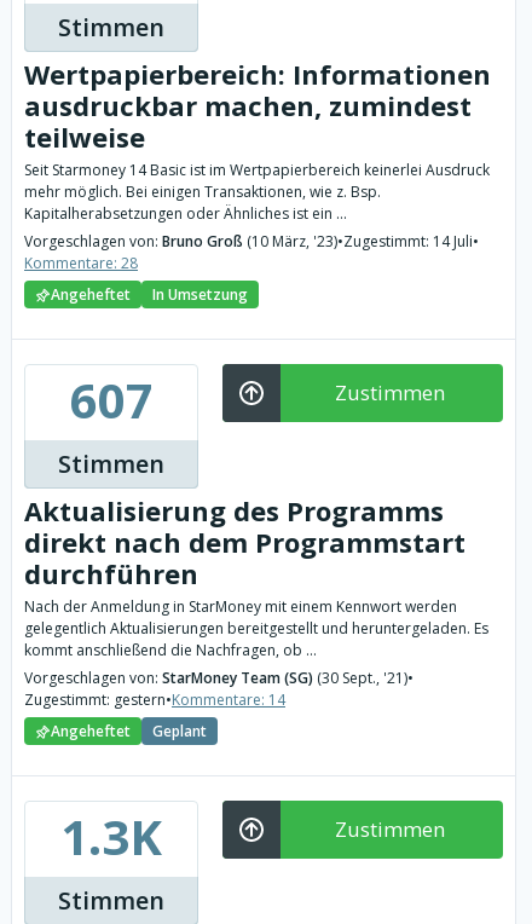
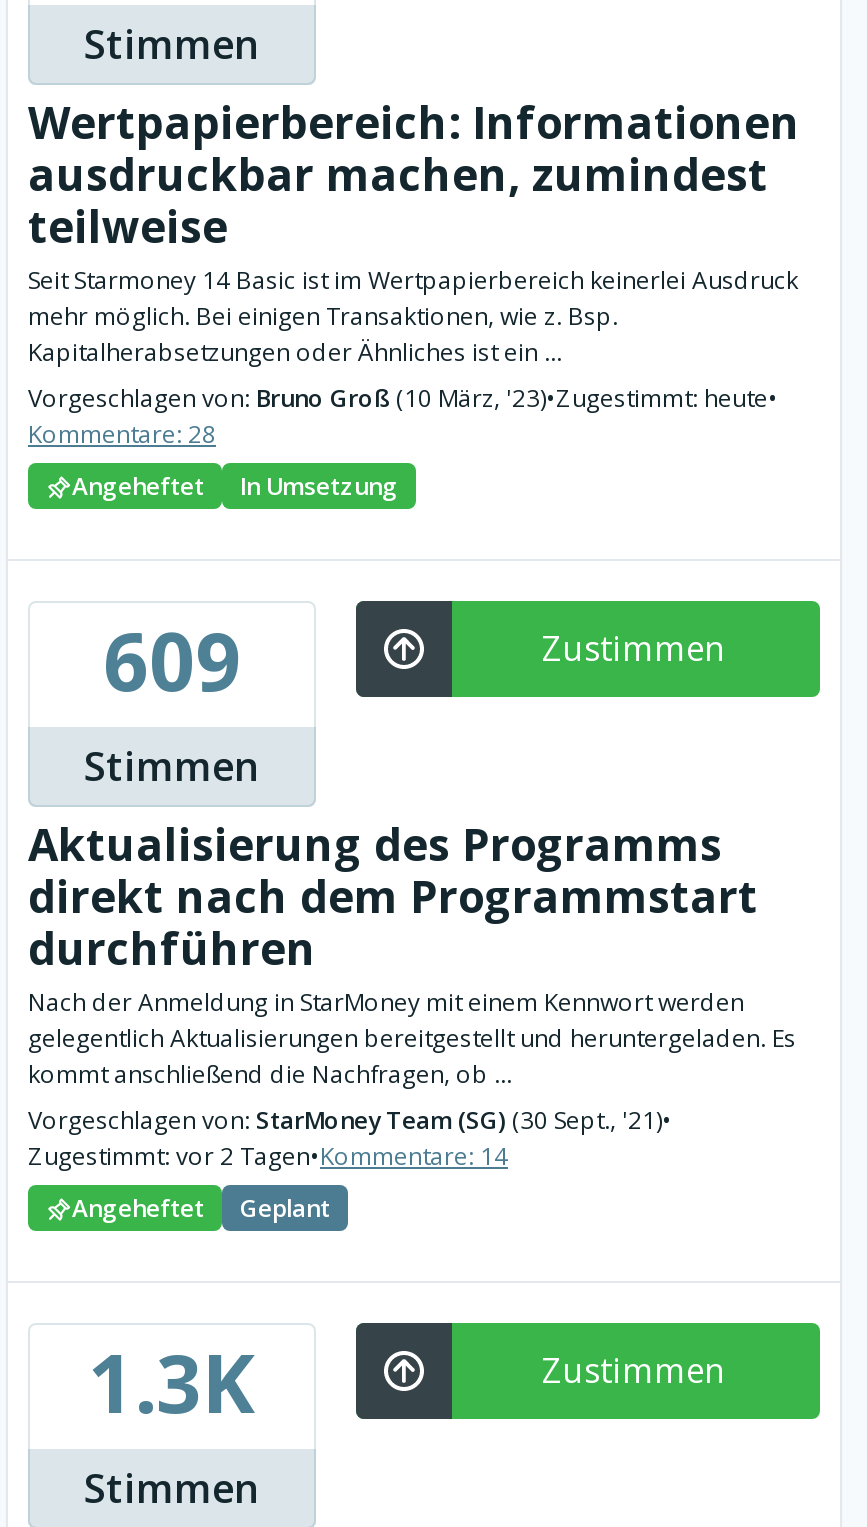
[24,231,479,252] Vorgeschlagen von: Bruno Groß (10 März, '23)•Zugestimmt: 14 Juli• -> [28,381,778,415] Vorgeschlagen von: Bruno Groß (10 März, '23)•Zugestimmt: heute•
[70,366,153,433] 607 -> [103,605,241,715] 609
[24,689,285,710] Zugestimmt: gestern•Kommentare: 14 -> [28,1139,508,1173] Zugestimmt: vor 2 Tagen•Kommentare: 14

